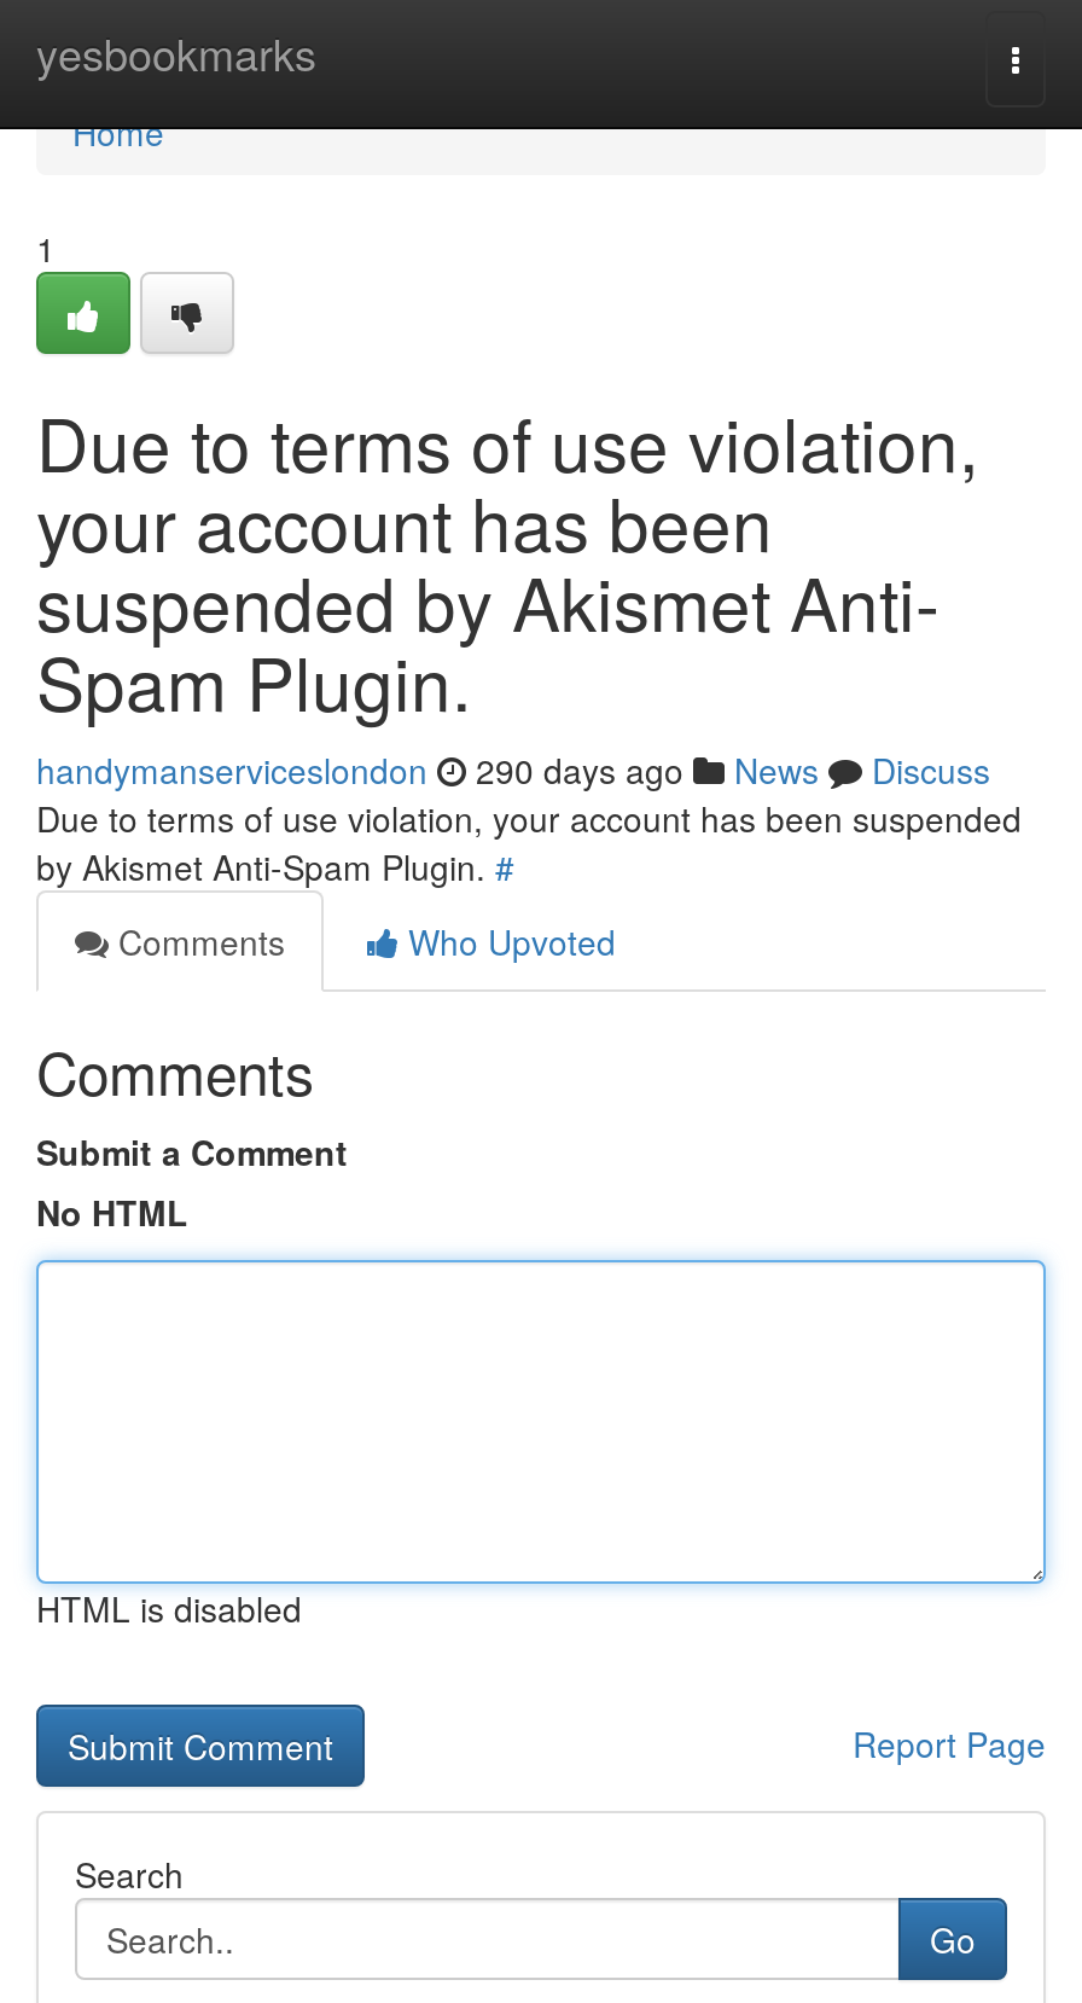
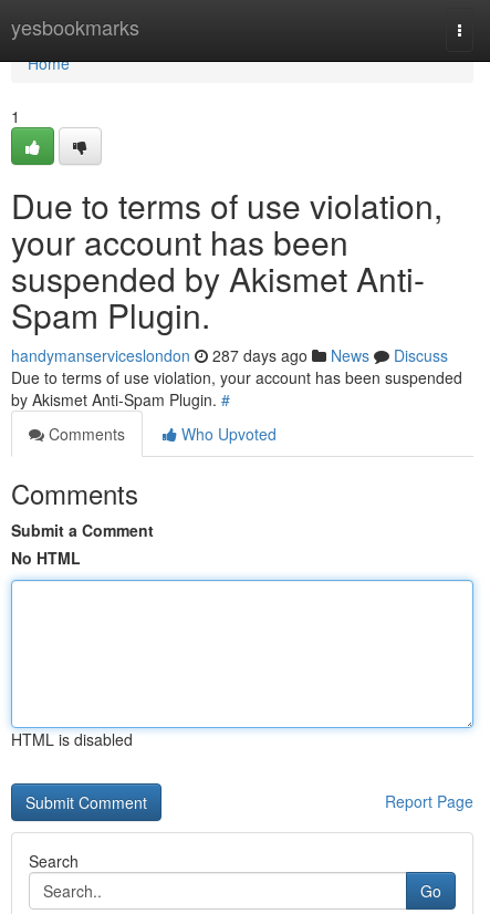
[36,745,990,794] handymanserviceslondon 290 days ago News Discuss -> [11,344,448,366] handymanserviceslondon 287 days ago News Discuss

